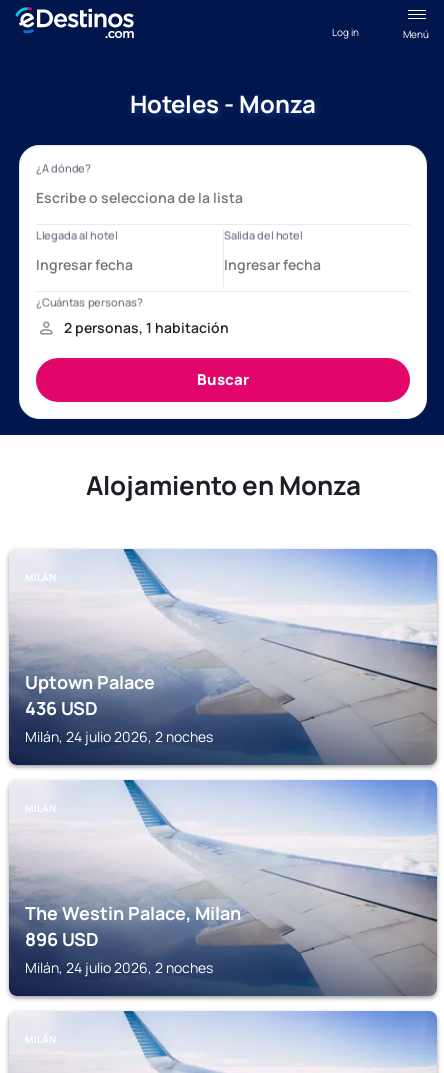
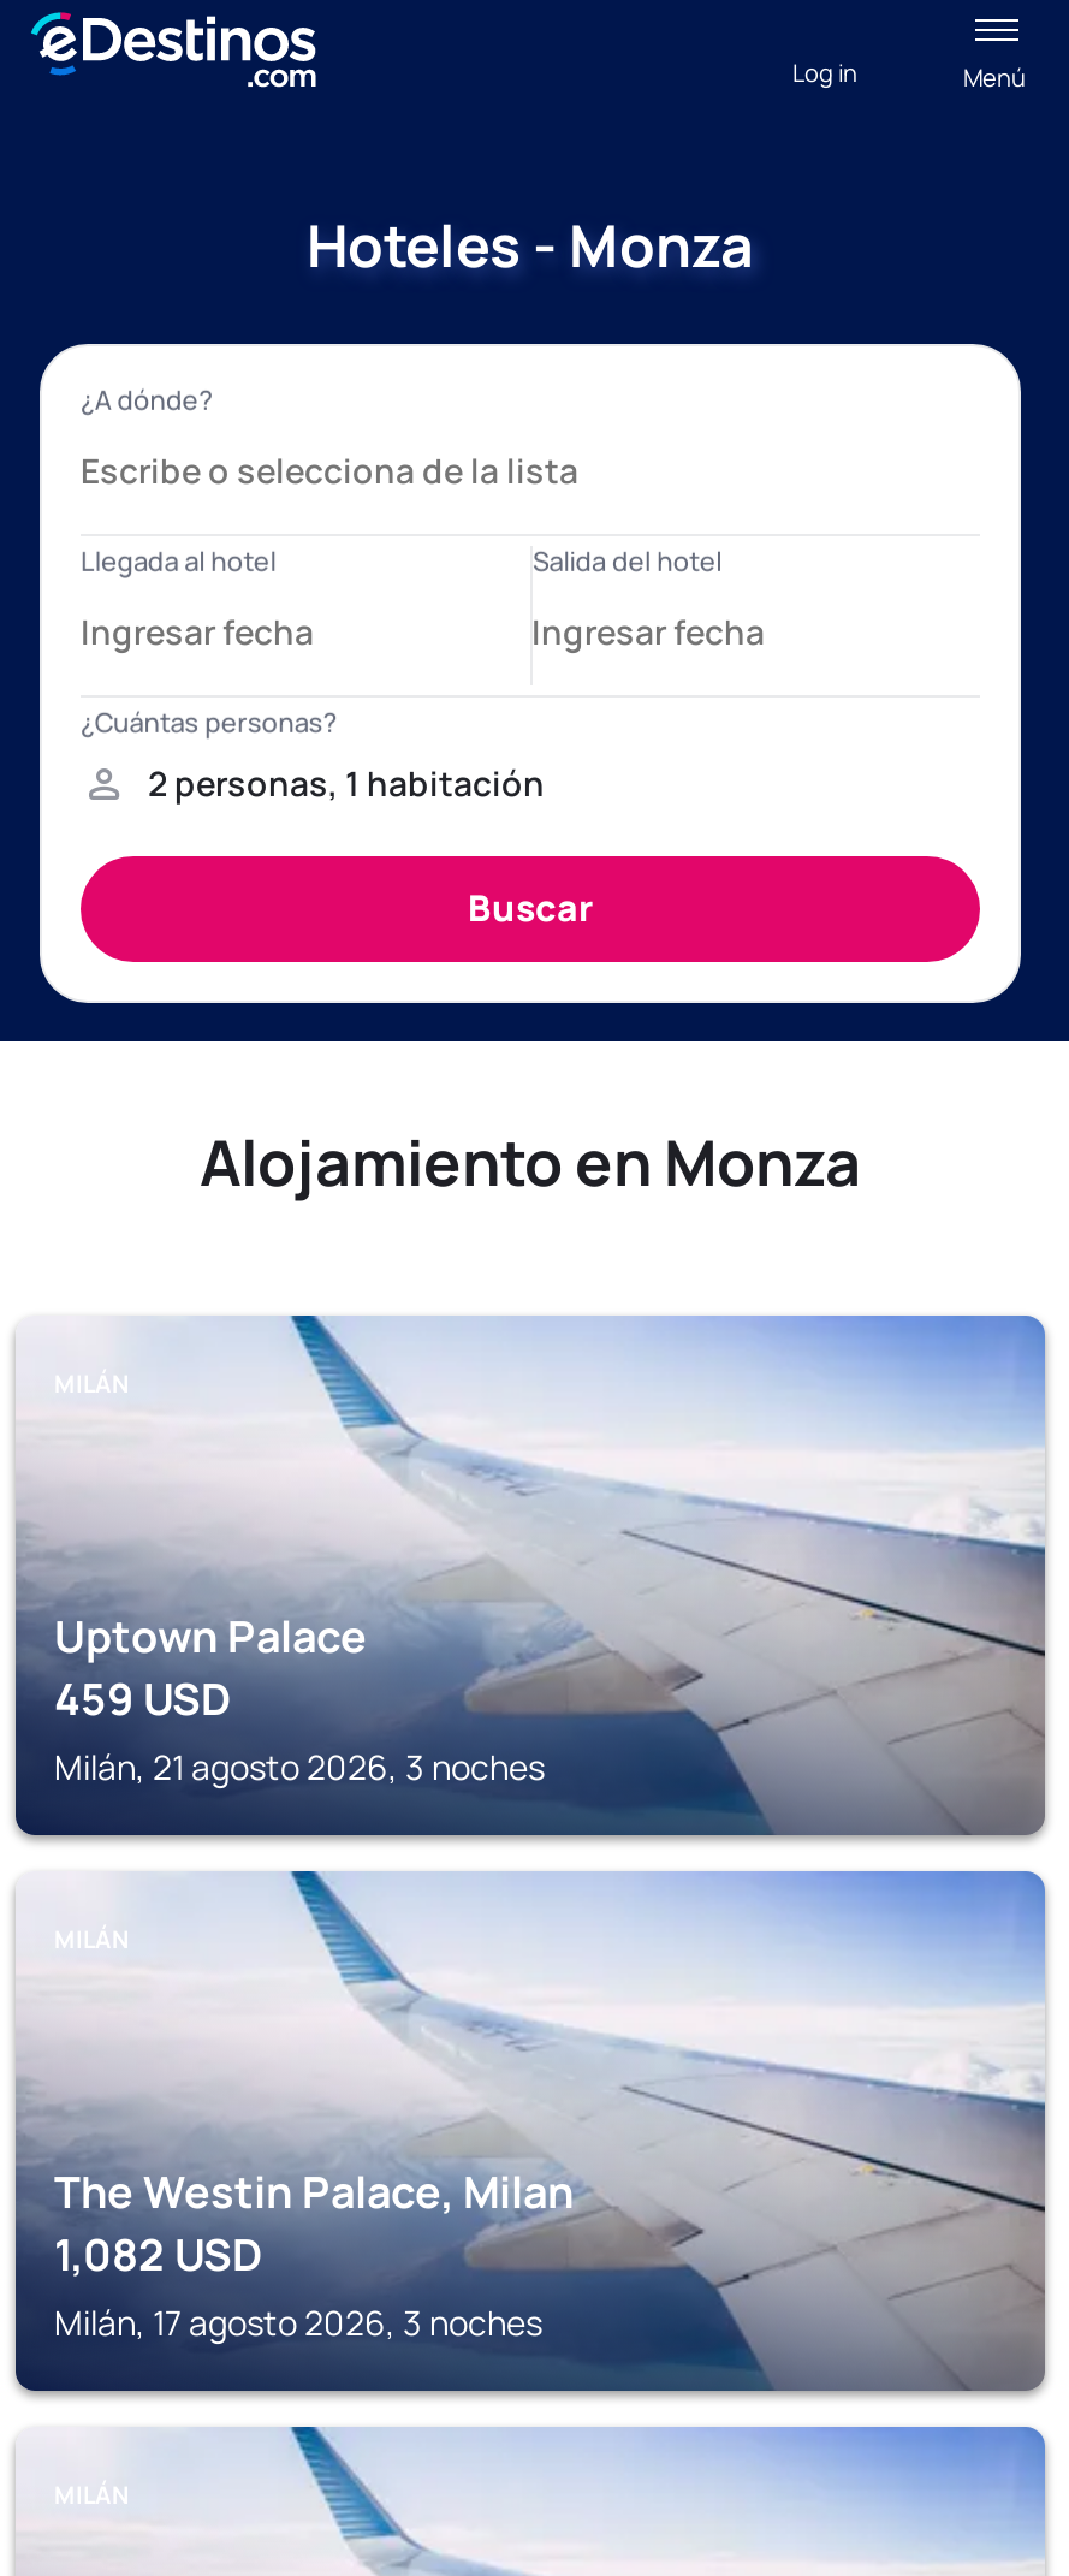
[25,696,98,720] 436 USD -> [54,1669,232,1727] 459 USD
[25,727,213,746] Milán, 24 julio 2026, 2 noches -> [54,1744,545,1789] Milán, 21 agosto 2026, 3 noches
[25,927,99,951] 896 USD -> [54,2225,263,2283] 1,082 USD
[25,958,213,977] Milán, 24 julio 2026, 2 noches -> [54,2299,542,2345] Milán, 17 agosto 2026, 3 noches

